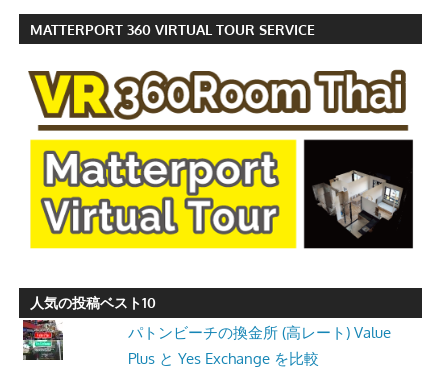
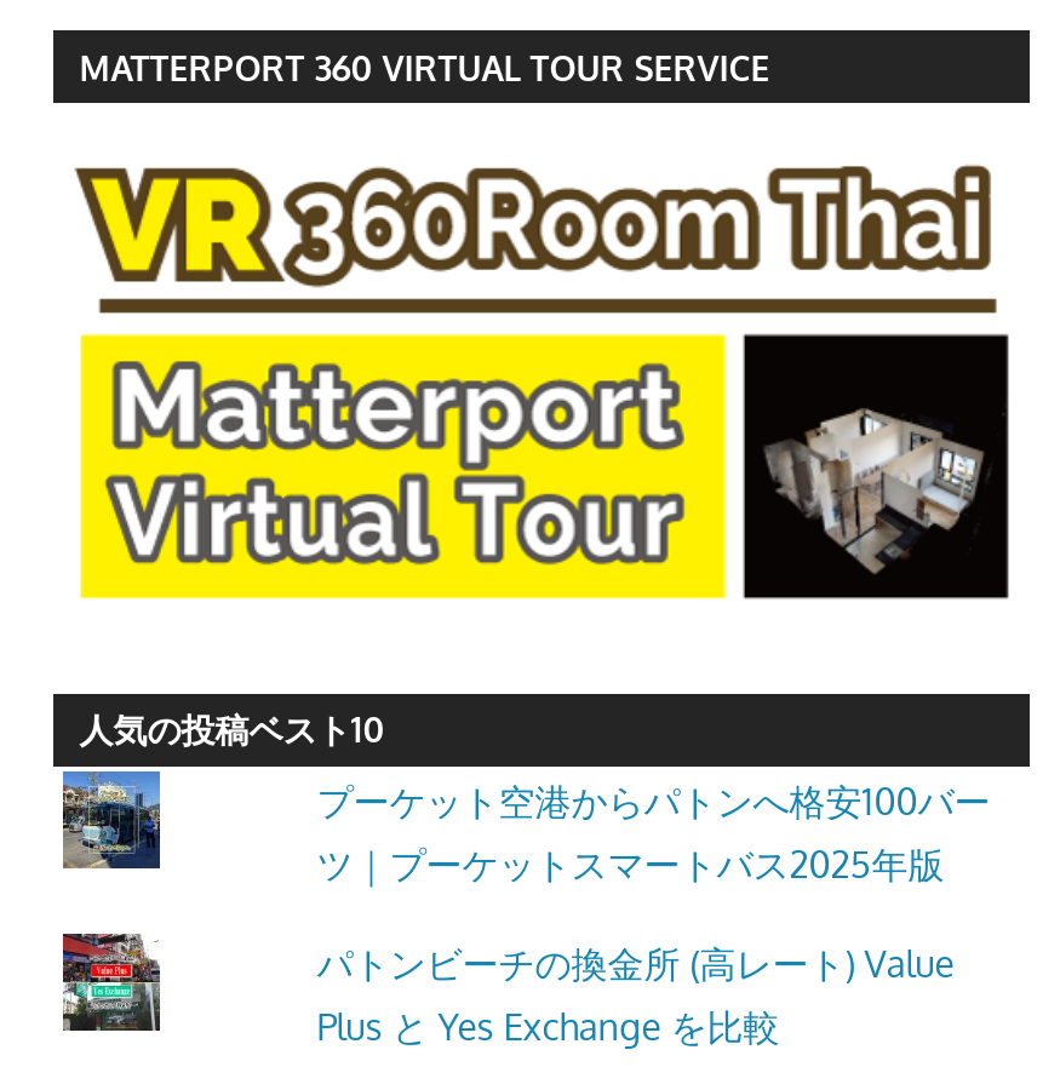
none -> [61,769,162,868] [image]
none -> [317,779,990,888] プーケット空港からパトンへ格安100バー | ツ｜プーケットスマートバス2025年版

